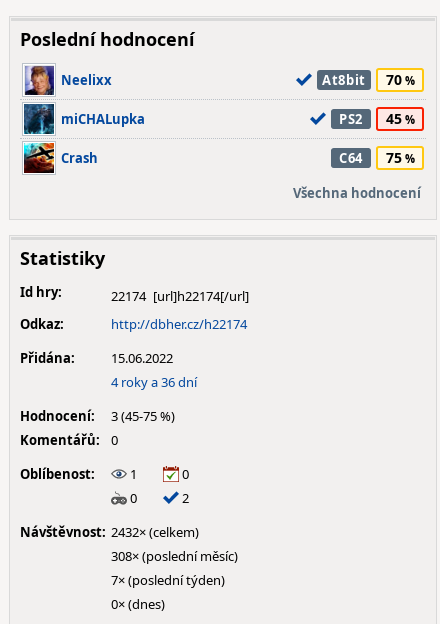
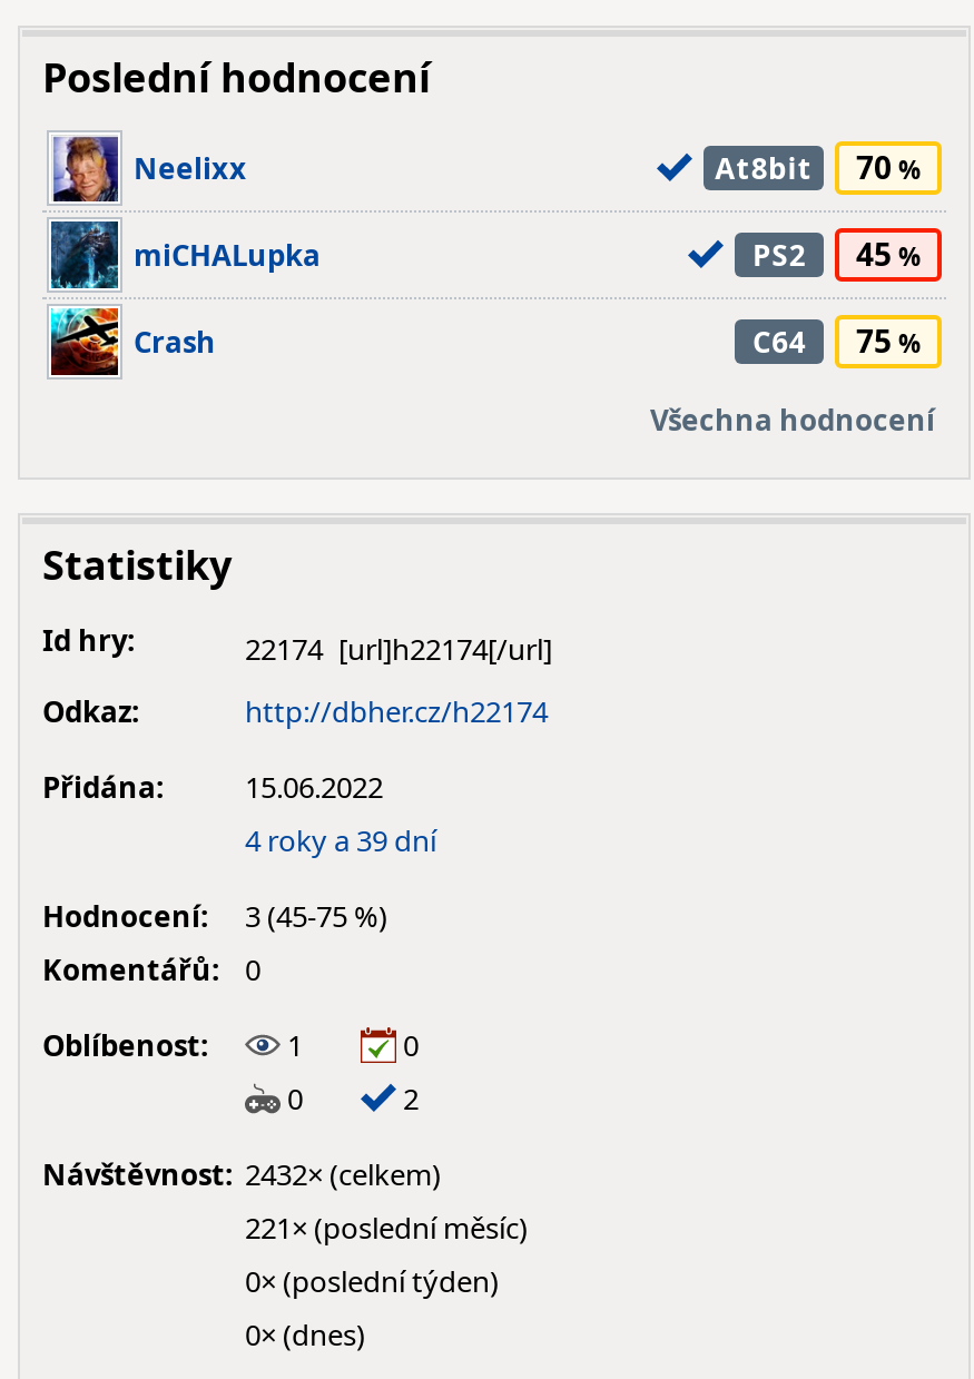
[111,373,197,391] 4 roky a 36 dní -> [245,820,436,860] 4 roky a 39 dní
[111,547,238,565] 308× (poslední měsíc) -> [245,1208,528,1248] 221× (poslední měsíc)
[111,571,225,589] 7× (poslední týden) -> [245,1261,499,1301] 0× (poslední týden)

